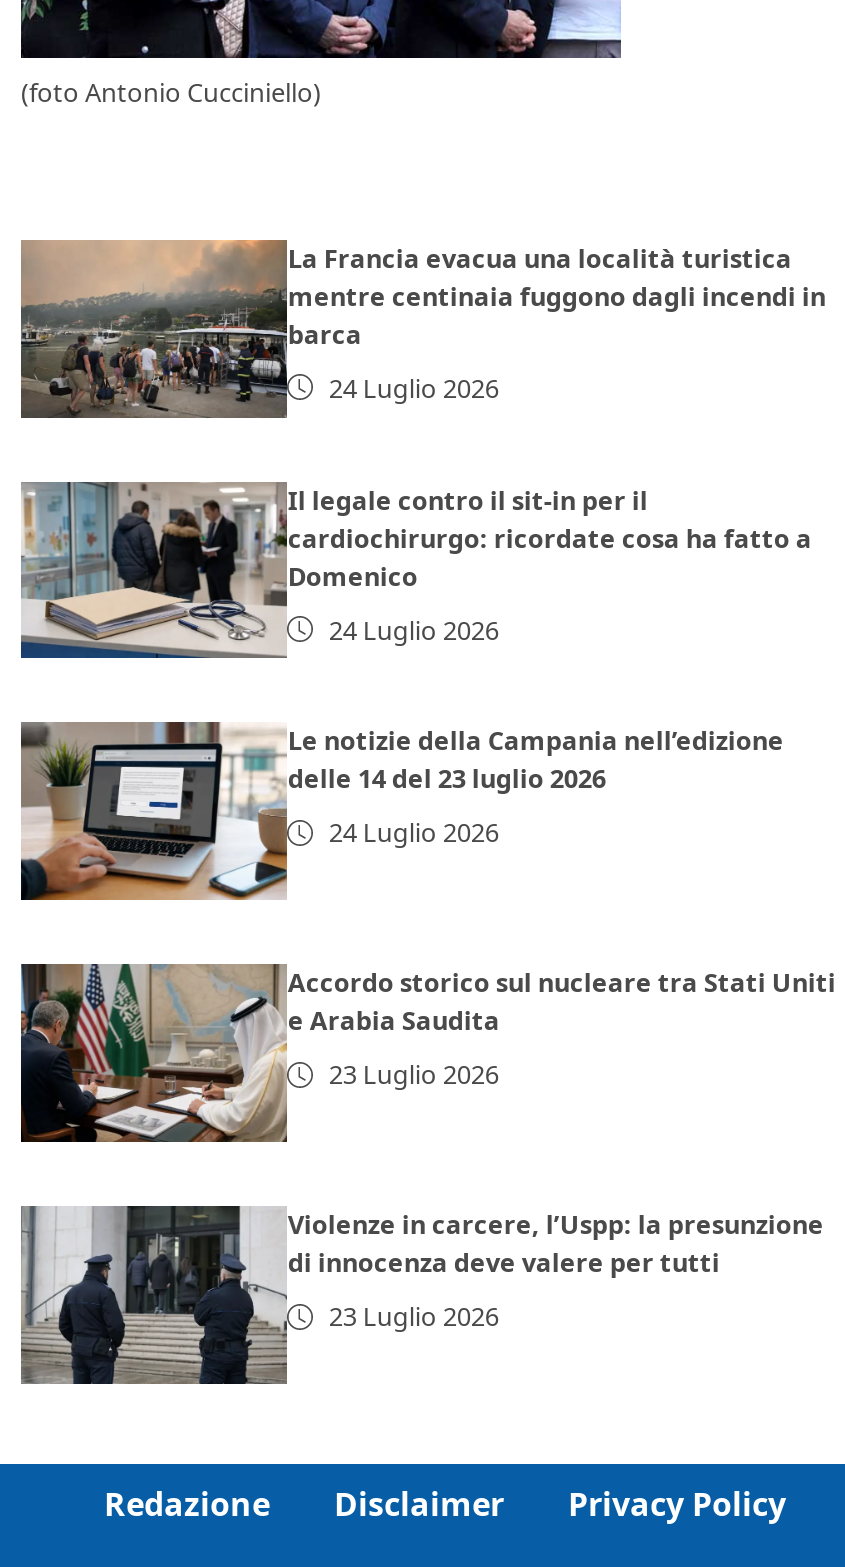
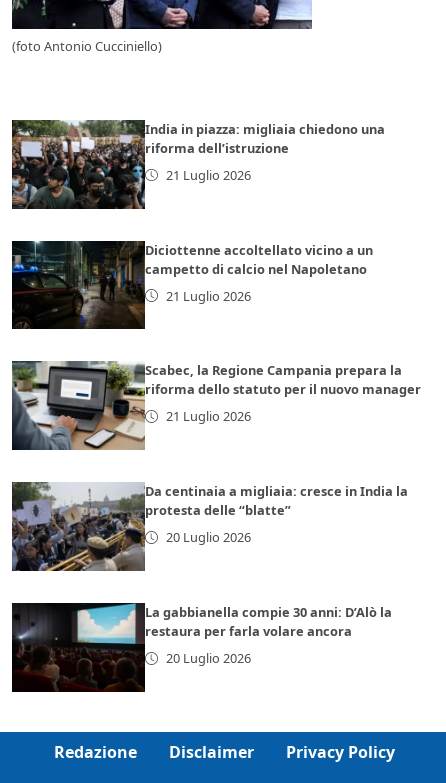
[21,238,826,420] [image] | La Francia evacua una località turistica | mentre centinaia fuggono dagli incendi in | barca -> [12,119,385,210] [image] | India in piazza: migliaia chiedono una | riforma dell’istruzione
[329,369,499,405] 24 Luglio 2026 -> [166,166,251,184] 21 Luglio 2026
[19,481,812,660] [image] | Il legale contro il sit-in per il | cardiochirurgo: ricordate cosa ha fatto a | Domenico -> [11,241,373,330] [image] | Diciottenne accoltellato vicino a un | campetto di calcio nel Napoletano
[329,611,499,647] 24 Luglio 2026 -> [166,287,251,305] 21 Luglio 2026
[21,722,784,902] [image] | Le notizie della Campania nell’edizione | delle 14 del 23 luglio 2026 -> [11,361,421,451] [image] | Scabec, la Regione Campania prepara la | riforma dello statuto per il nuovo manager
[329,815,499,851] 24 Luglio 2026 -> [166,407,251,425] 21 Luglio 2026
[19,962,836,1144] [image] | Accordo storico sul nucleare tra Stati Uniti | e Arabia Saudita -> [11,482,408,572] [image] | Da centinaia a migliaia: cresce in India la | protesta delle “blatte”
[329,1057,499,1093] 23 Luglio 2026 -> [166,528,251,546] 20 Luglio 2026
[19,1206,824,1386] [image] | Violenze in carcere, l’Uspp: la presunzione | di innocenza deve valere per tutti -> [12,602,392,692] [image] | La gabbianella compie 30 anni: D’Alò la | restaura per farla volare ancora
[329,1299,499,1335] 23 Luglio 2026 -> [166,649,251,667] 20 Luglio 2026

